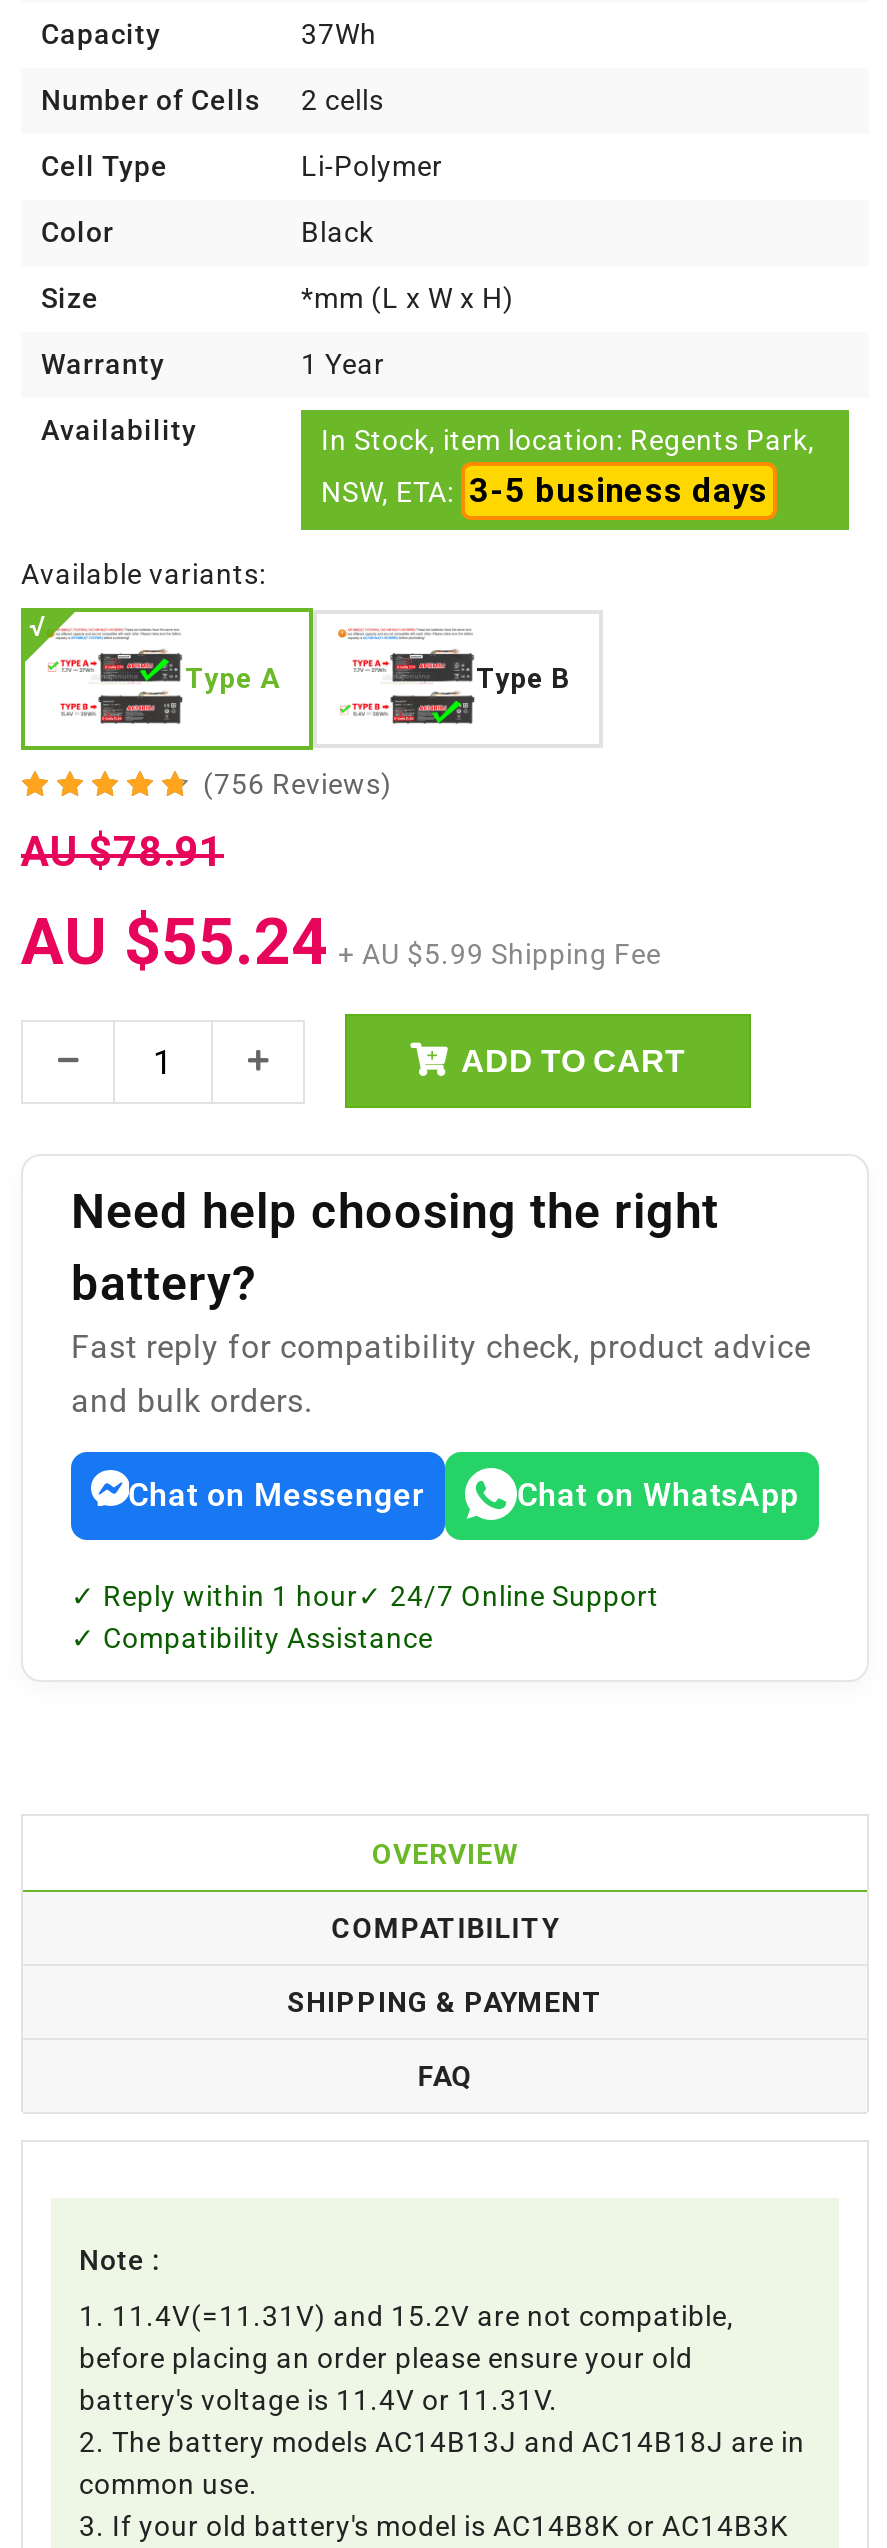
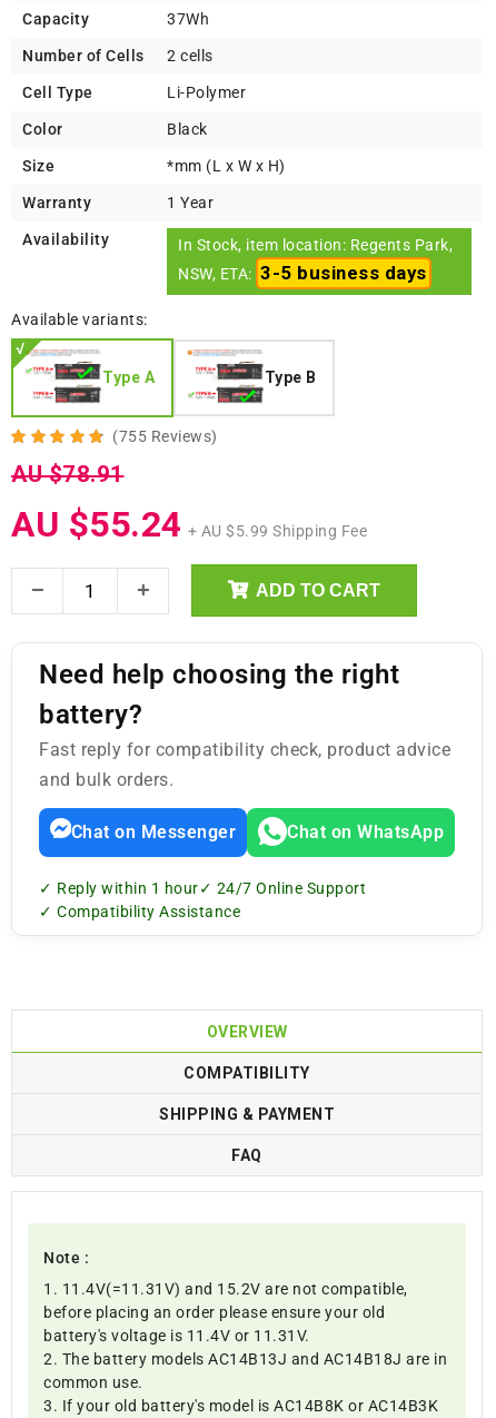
[203,767,392,799] (756 Reviews) -> [112,427,217,445] (755 Reviews)

